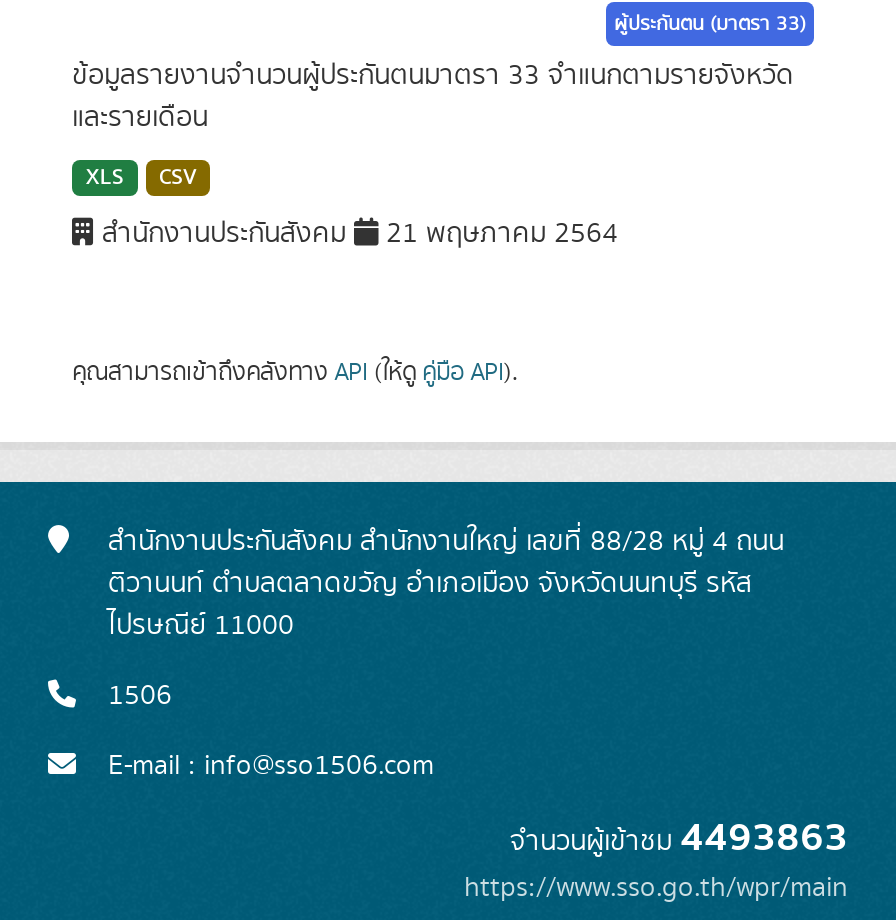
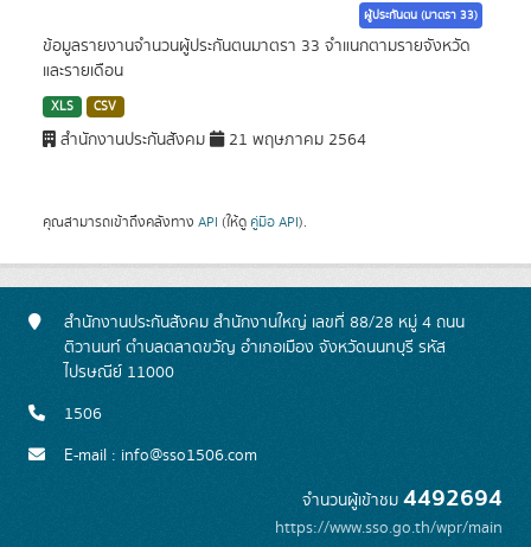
[510,806,848,870] จำนวนผู้เข้าชม4493863 -> [302,479,503,517] จำนวนผู้เข้าชม4492694

